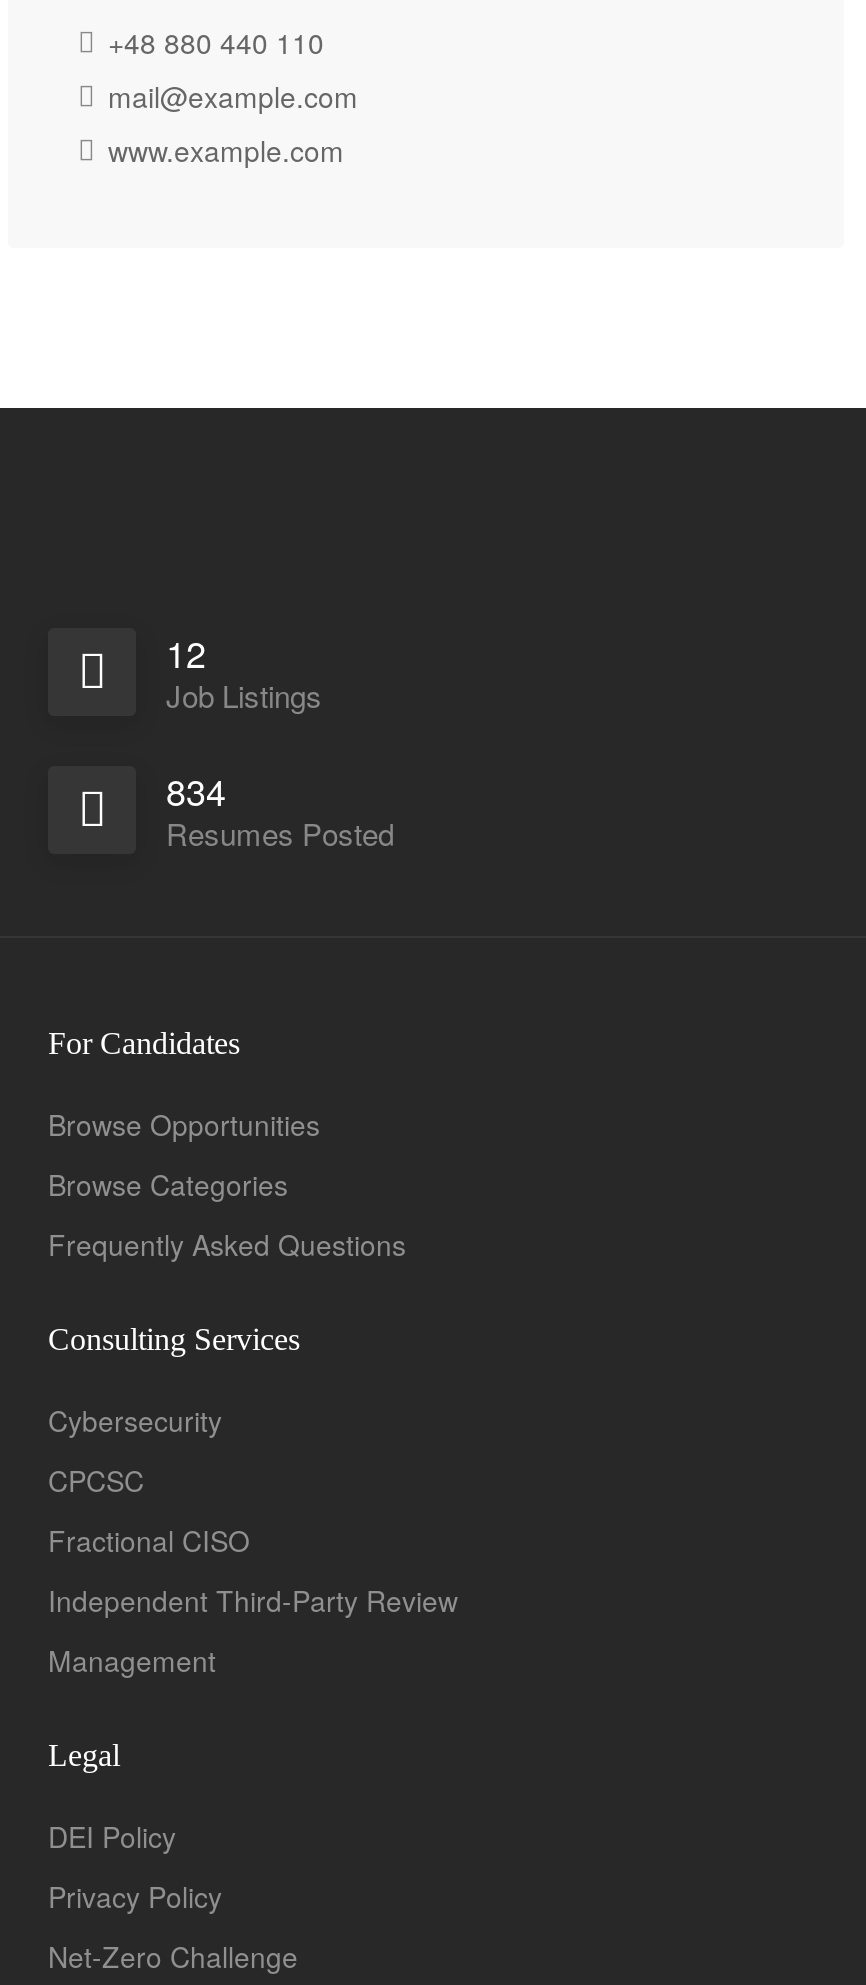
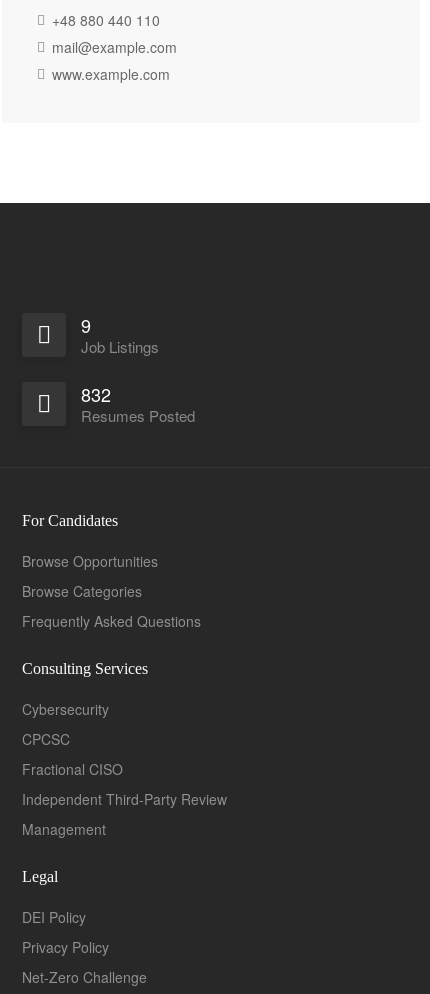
[166,626,206,678] 12 -> [81,312,91,338] 9
[166,764,226,816] 834 -> [81,381,111,407] 832

